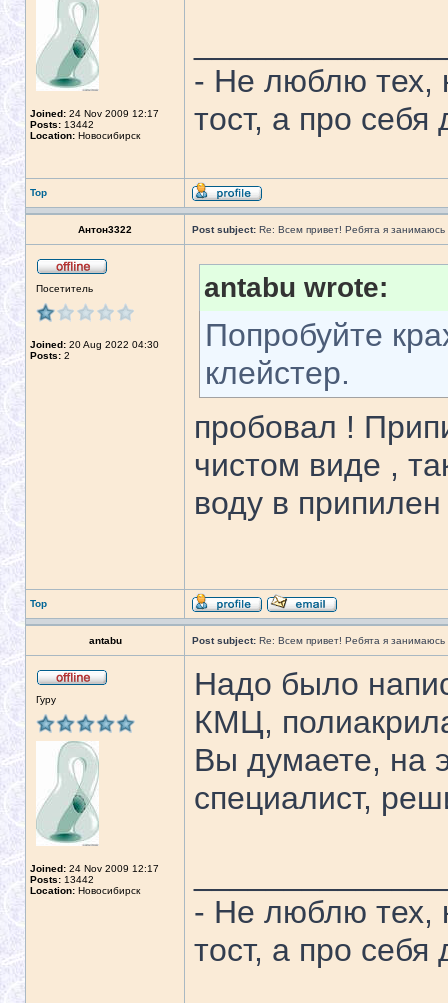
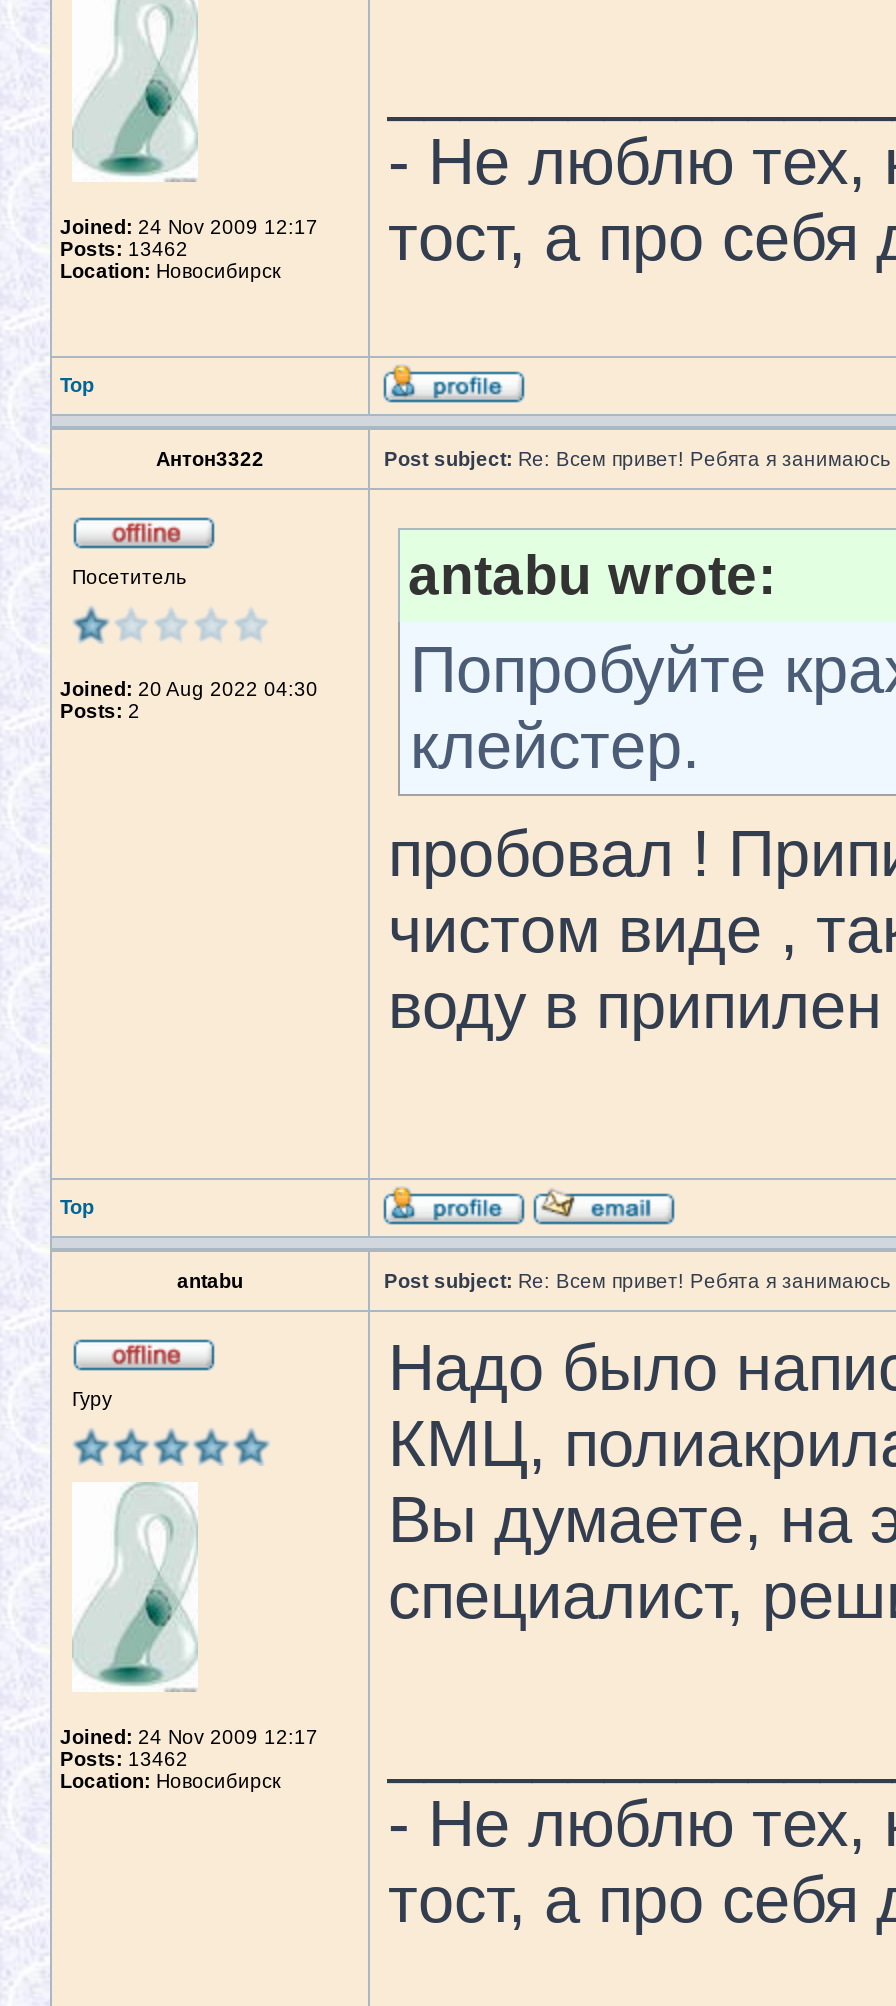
[30,119,94,130] Posts: 13442 -> [60,238,188,260] Posts: 13462
[30,874,94,885] Posts: 13442 -> [60,1748,188,1770] Posts: 13462

